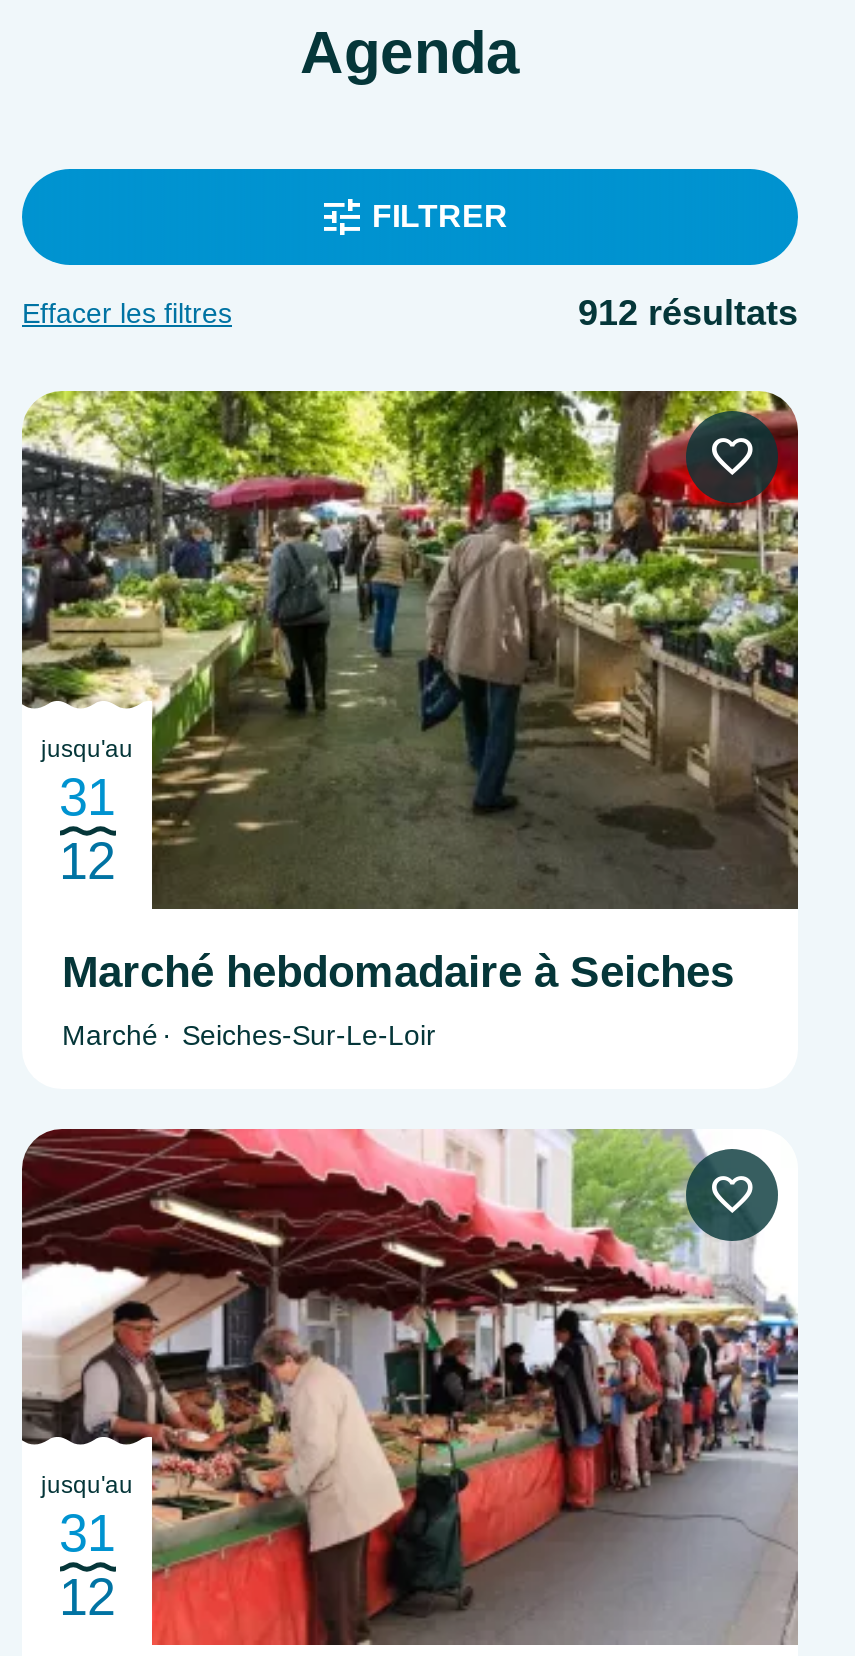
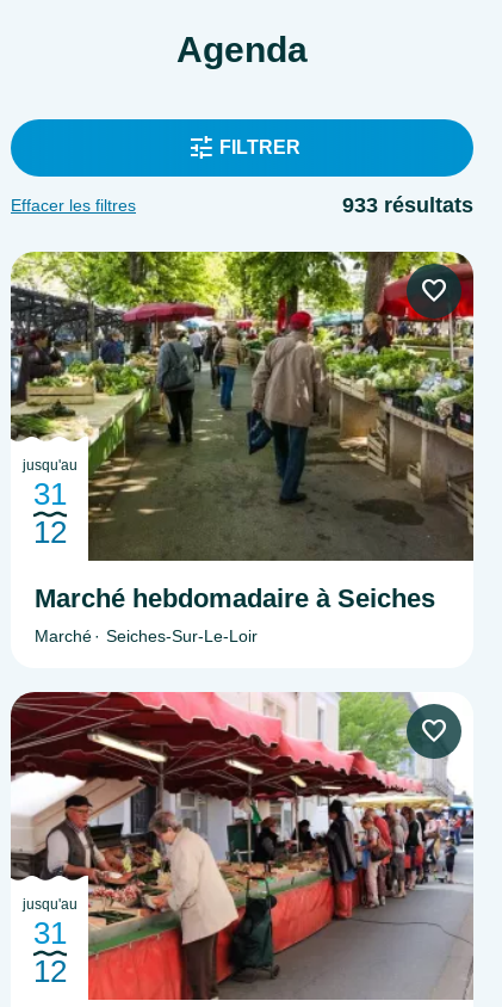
[578,293,798,333] 912 résultats -> [342,193,473,217] 933 résultats

